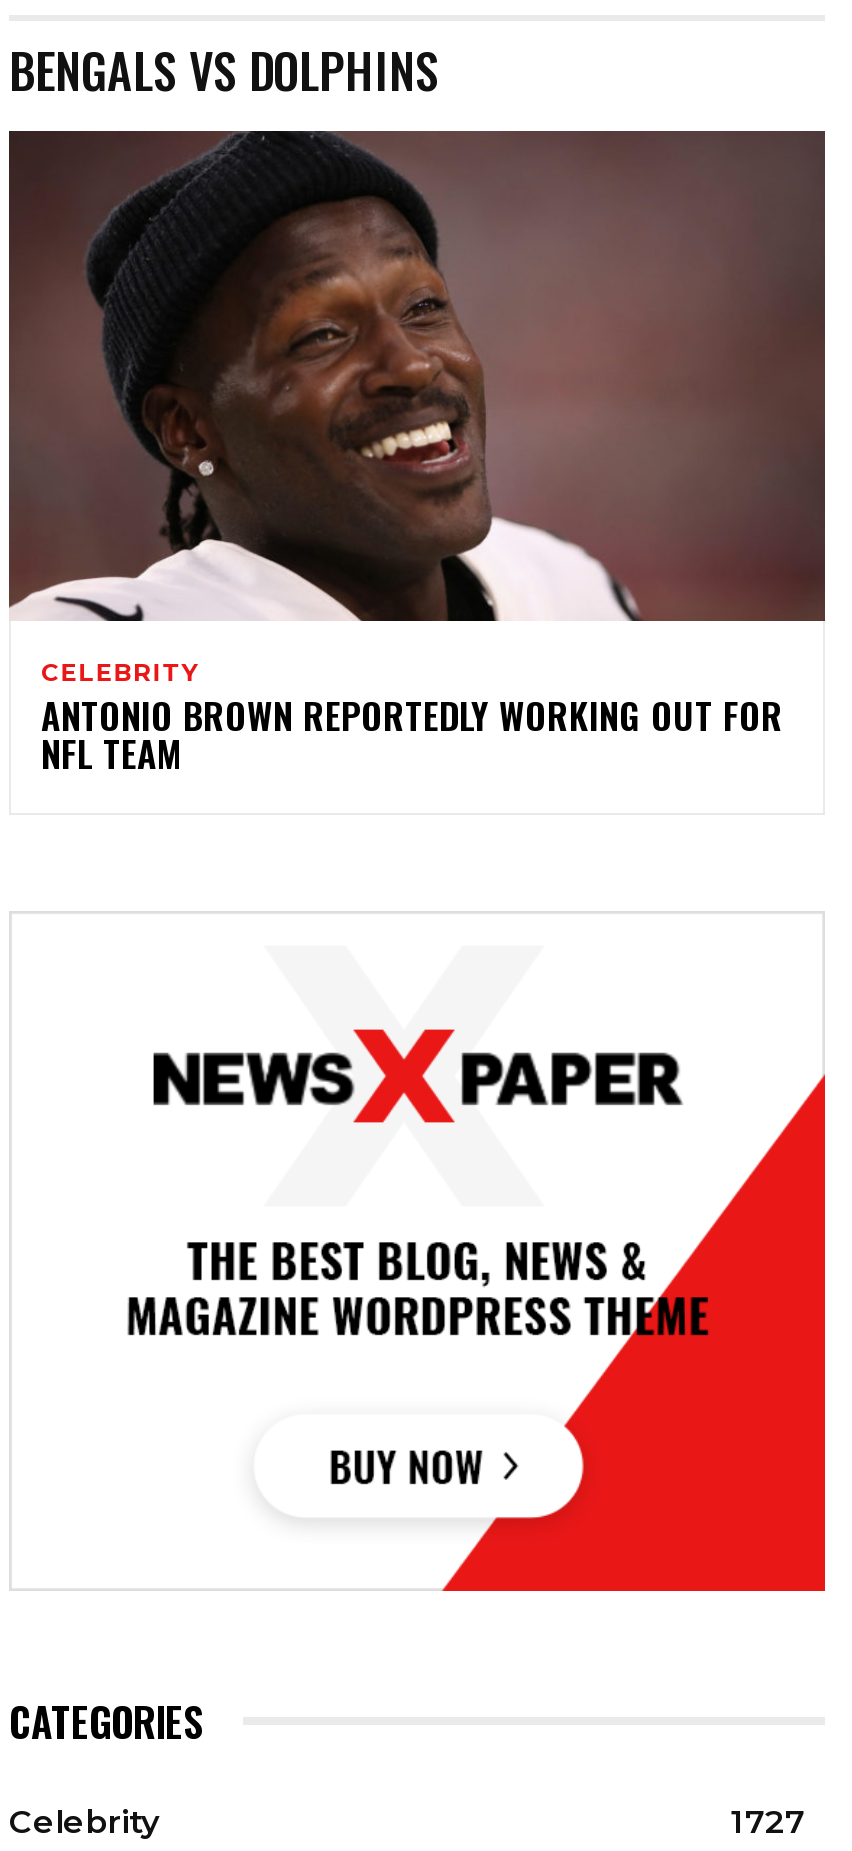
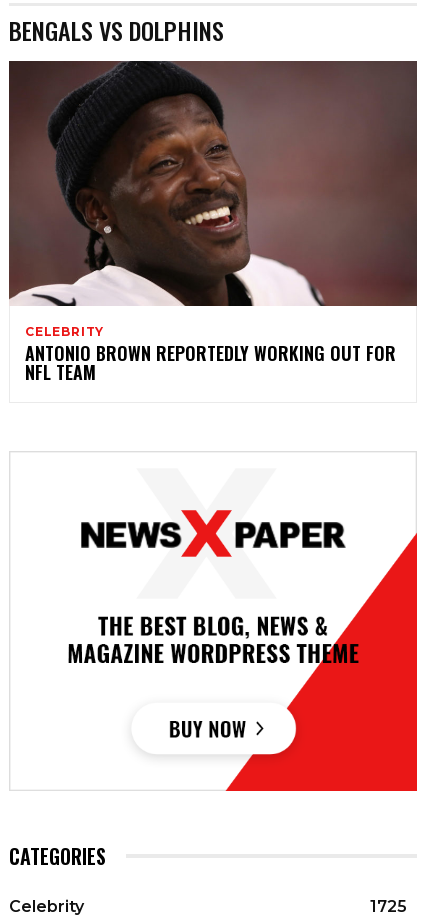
[731,1803,805,1841] 1727 -> [370,897,407,916] 1725

